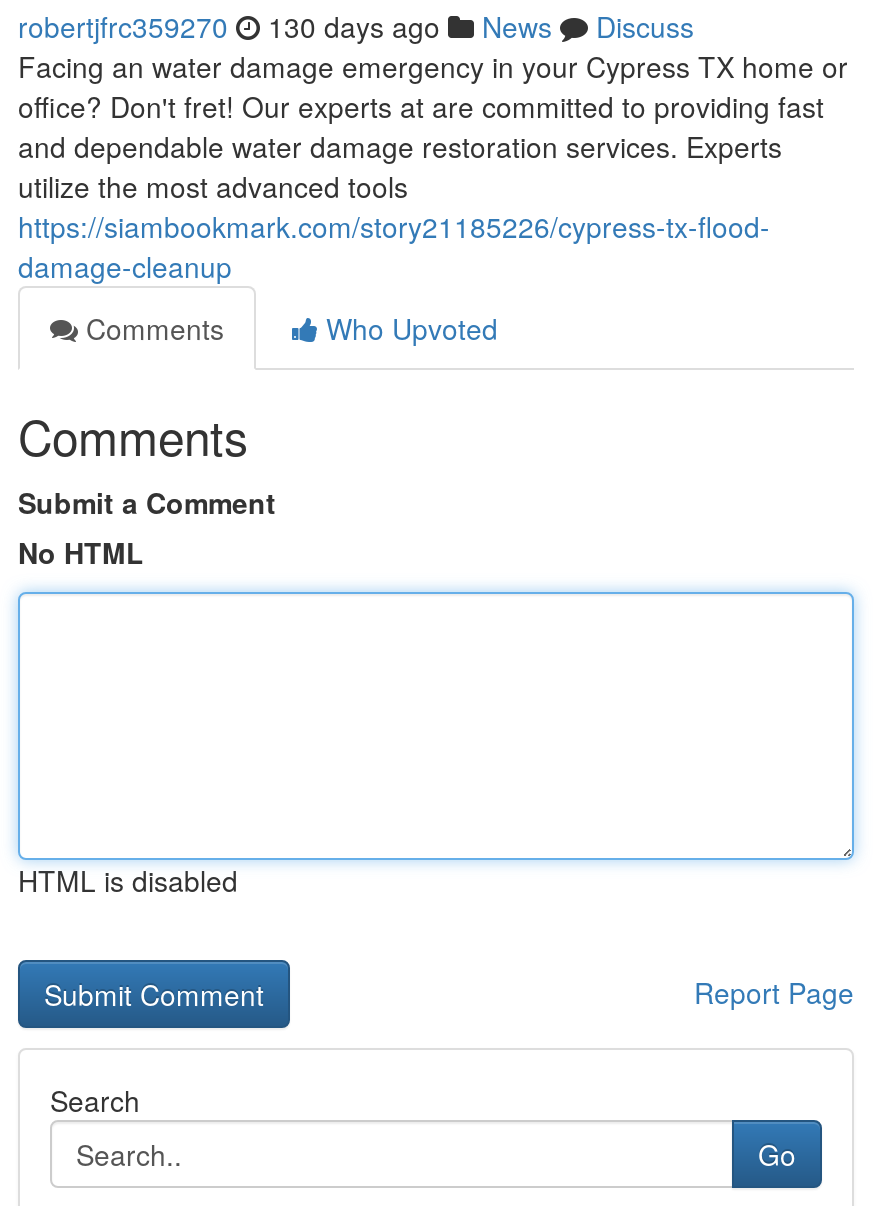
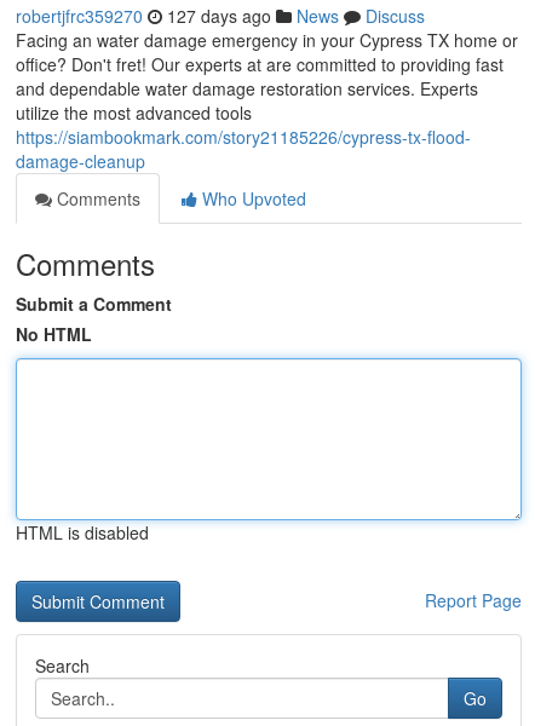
[18,6,694,46] robertjfrc359270 130 days ago News Discuss -> [16,4,425,28] robertjfrc359270 127 days ago News Discuss

